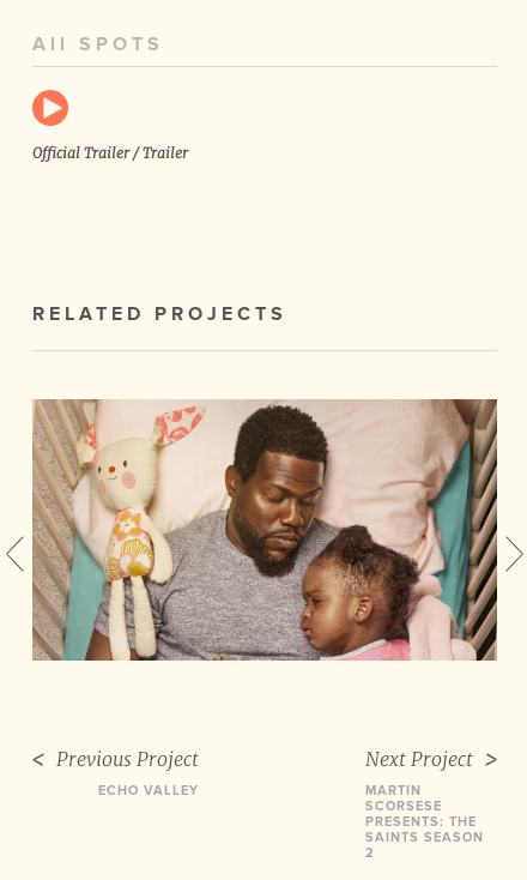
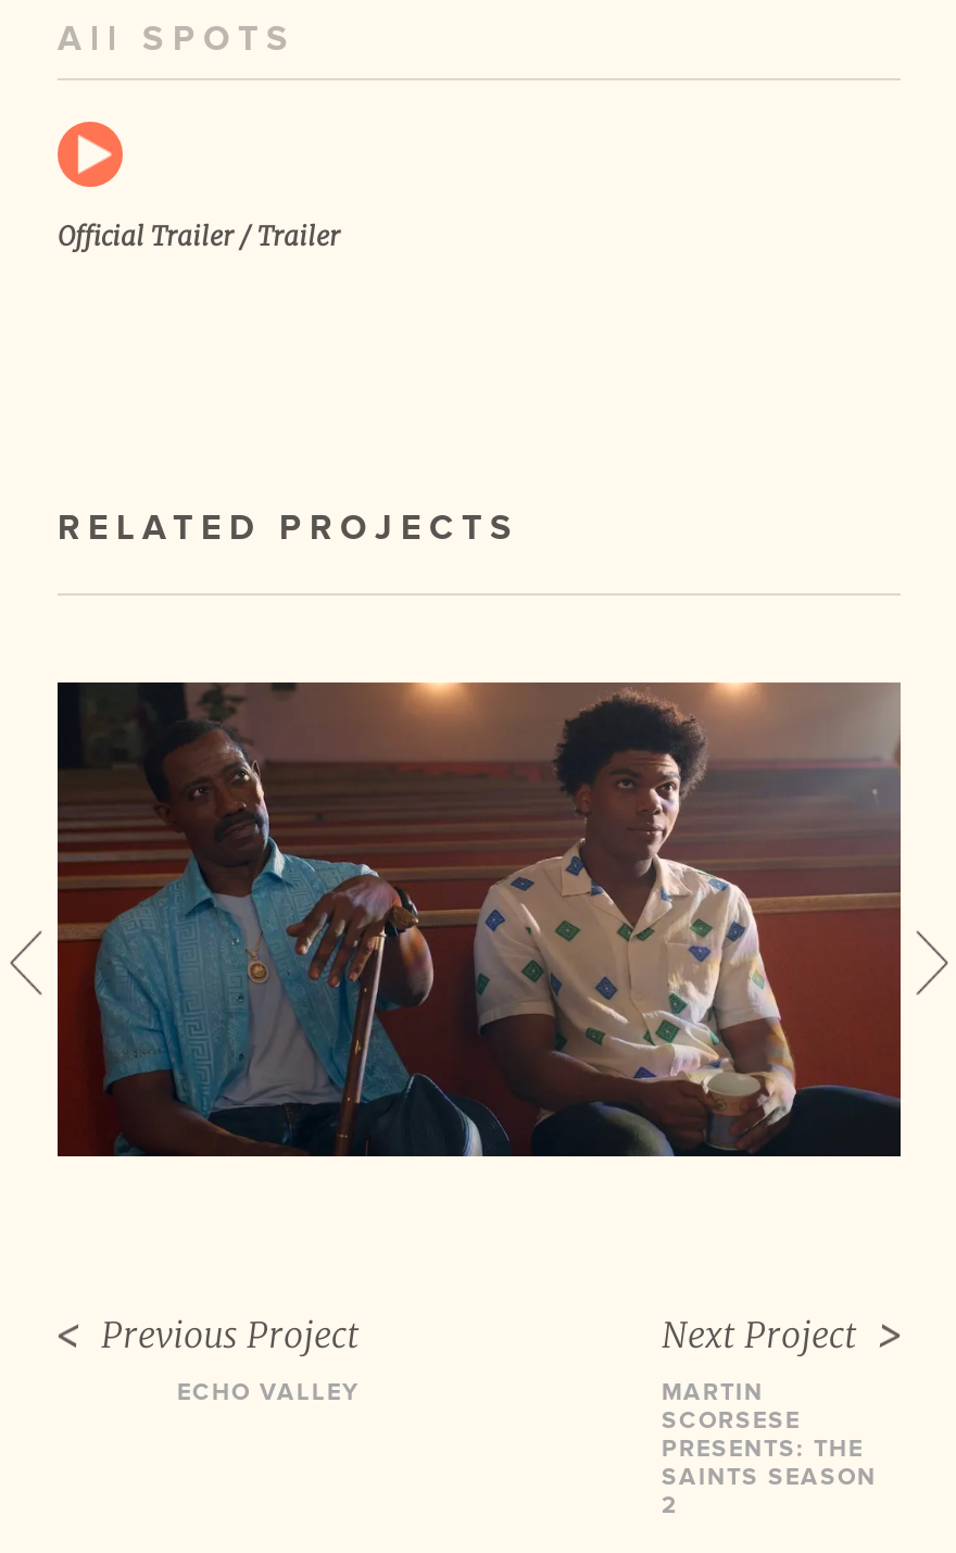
[31,398,498,662] [image] -> [55,680,903,1159] [image]

